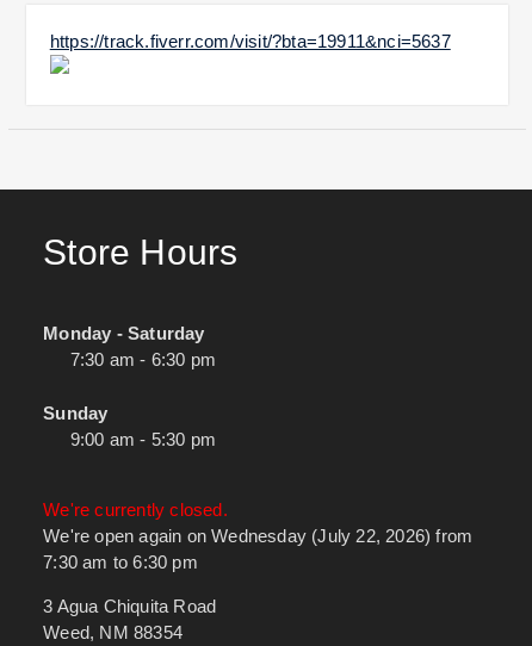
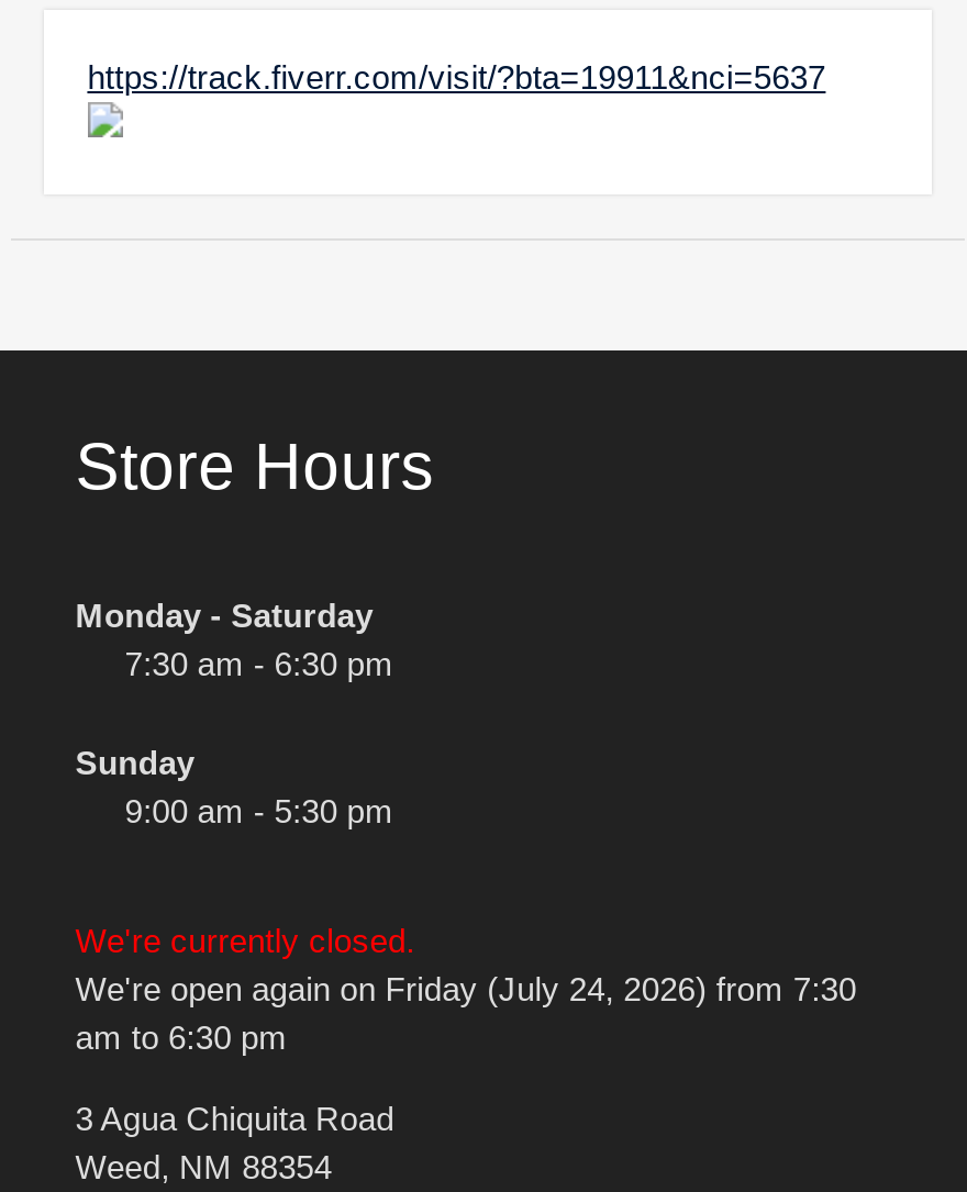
[43,526,473,572] We're open again on Wednesday (July 22, 2026) from | 7:30 am to 6:30 pm -> [75,970,856,1056] We're open again on Friday (July 24, 2026) from 7:30 | am to 6:30 pm

